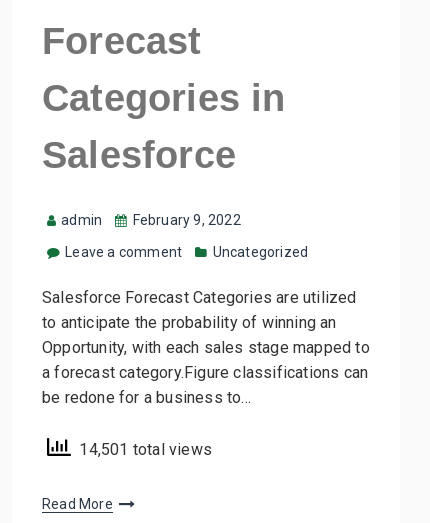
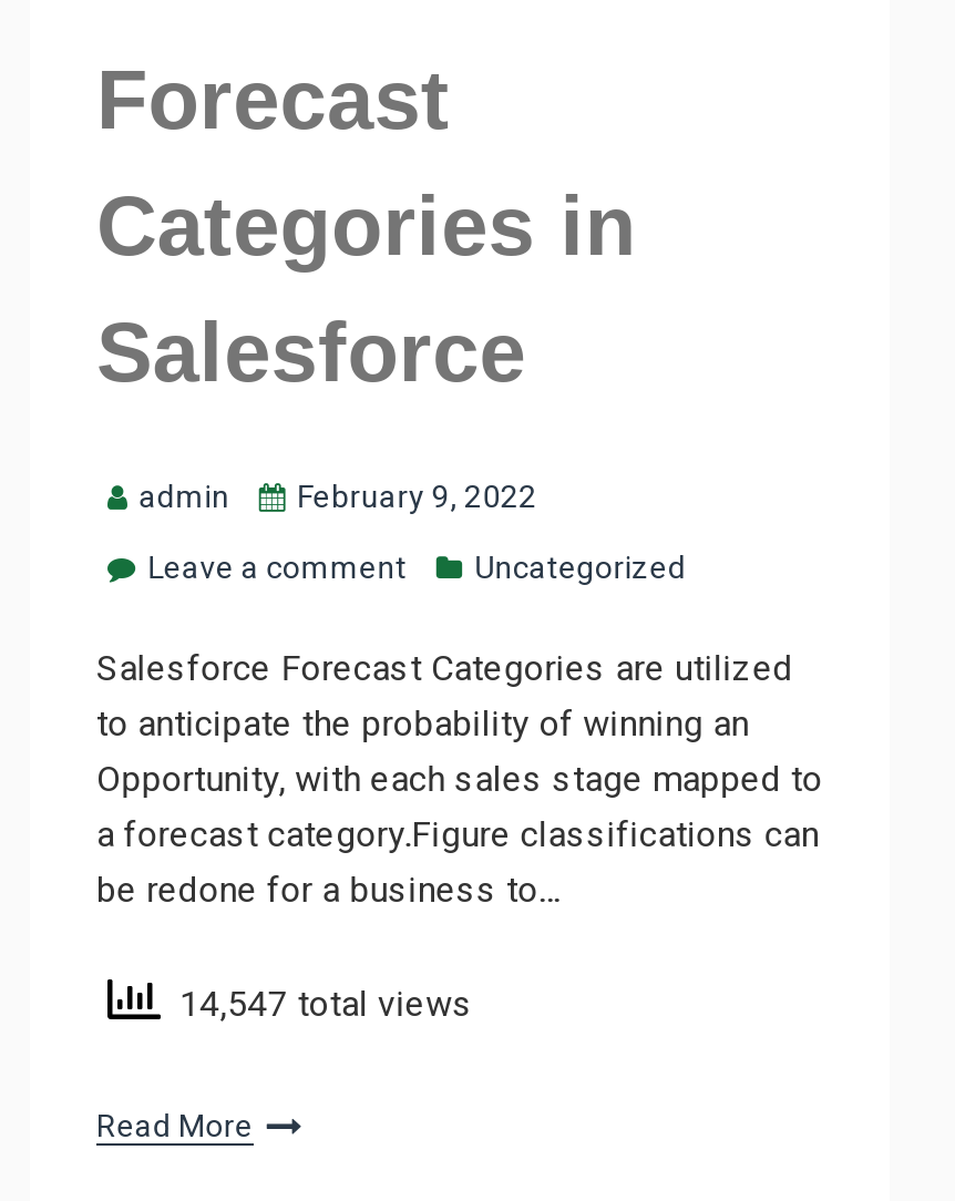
[71,439,212,458] 14,501 total views -> [161,983,473,1025] 14,547 total views

